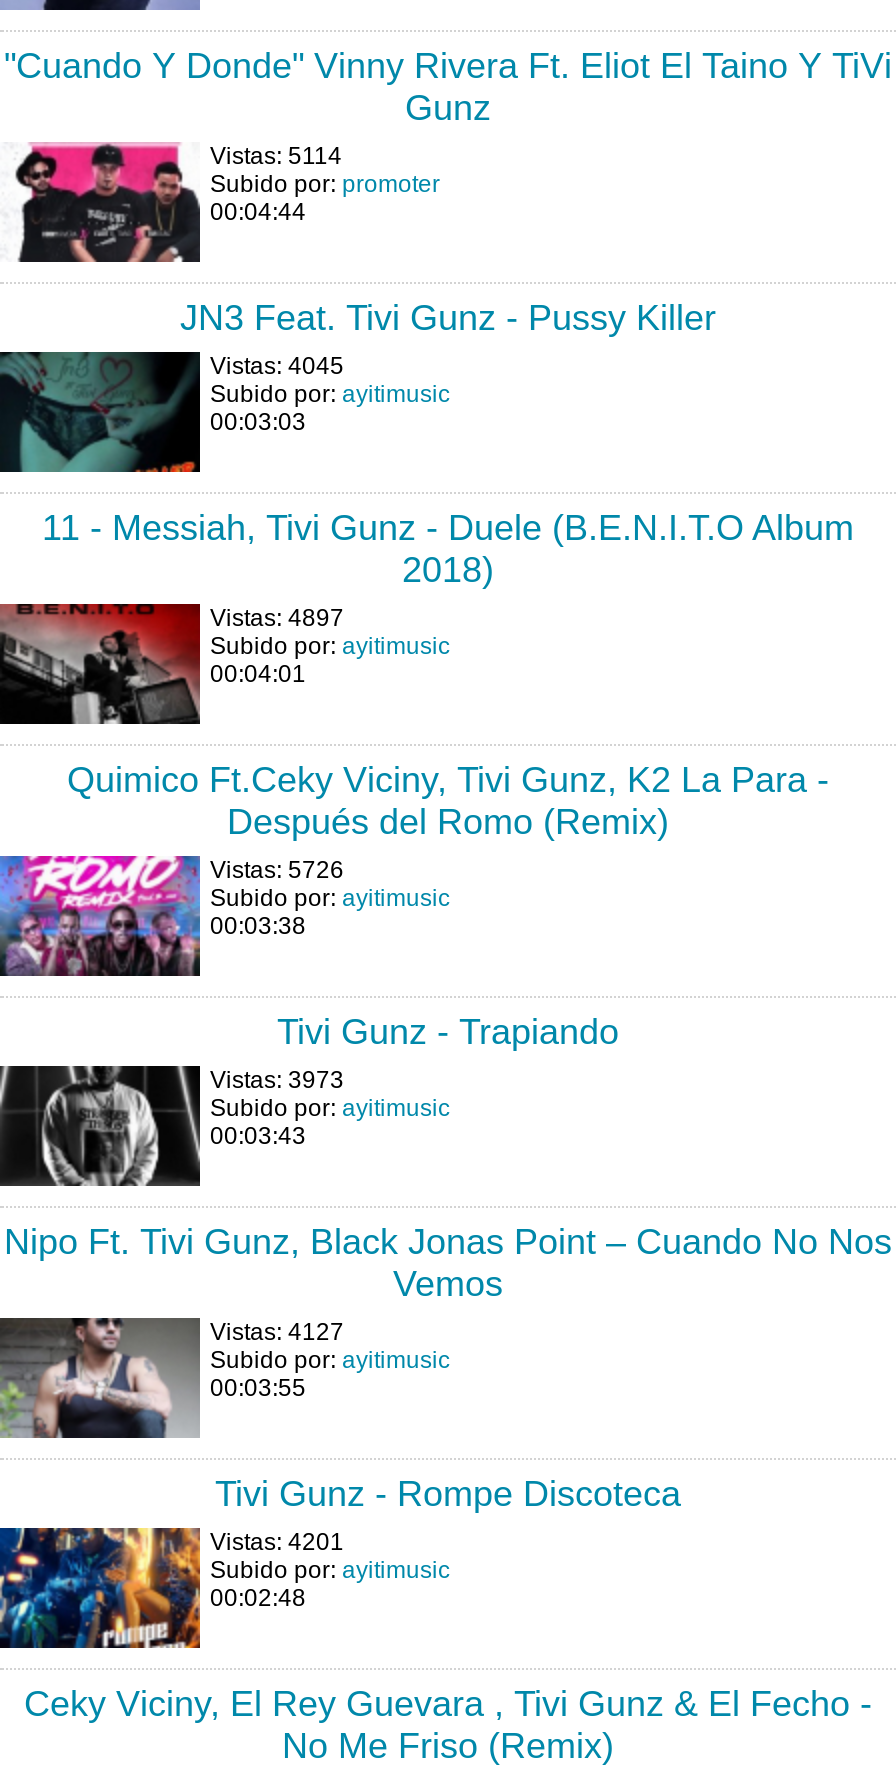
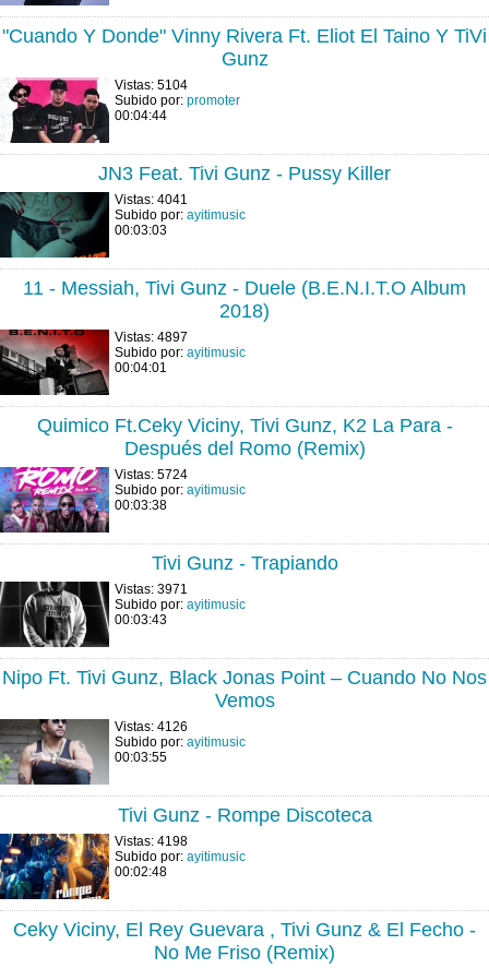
[210,142,342,170] Vistas: 5114 -> [115,77,188,93] Vistas: 5104
[210,352,344,380] Vistas: 4045 -> [115,192,188,207] Vistas: 4041
[210,856,344,884] Vistas: 5726 -> [115,467,188,482] Vistas: 5724
[210,1066,344,1094] Vistas: 3973 -> [115,582,188,597] Vistas: 3971
[210,1318,344,1346] Vistas: 4127 -> [115,719,188,734] Vistas: 4126
[210,1528,344,1556] Vistas: 4201 -> [115,834,188,849] Vistas: 4198

